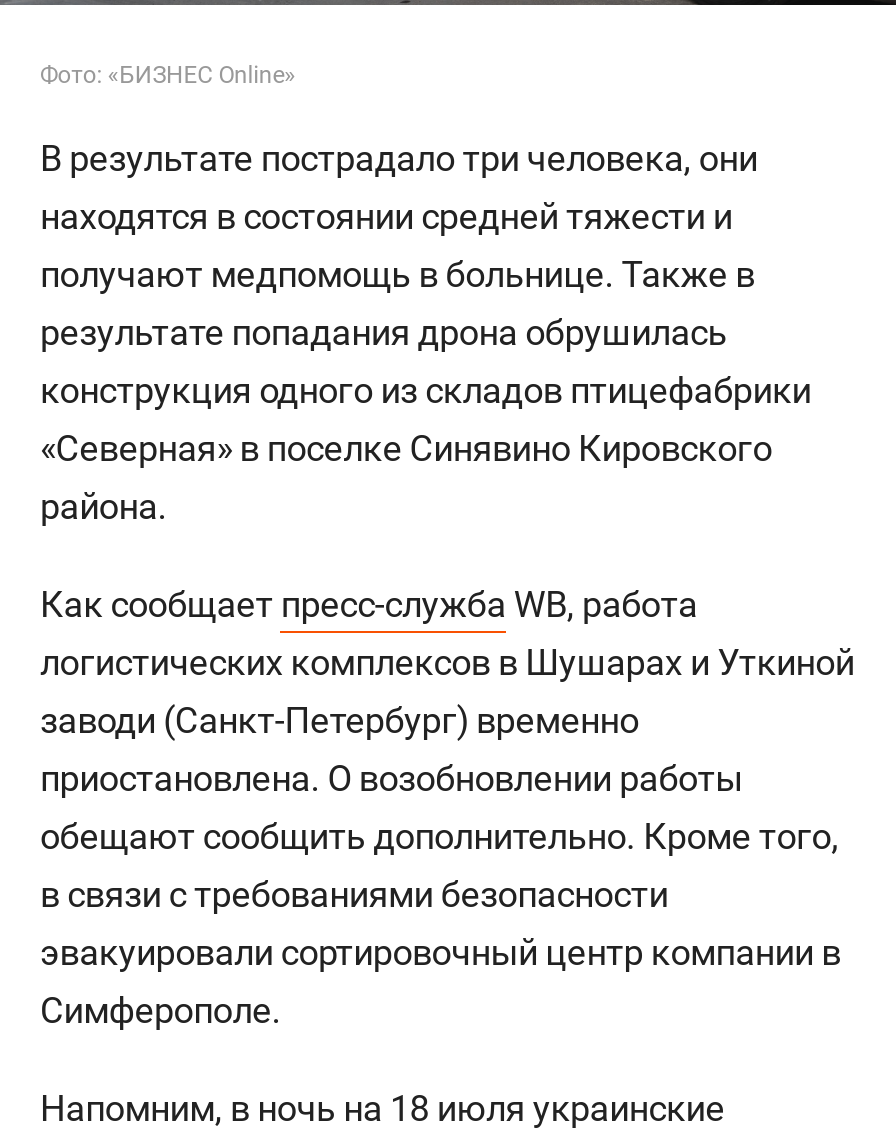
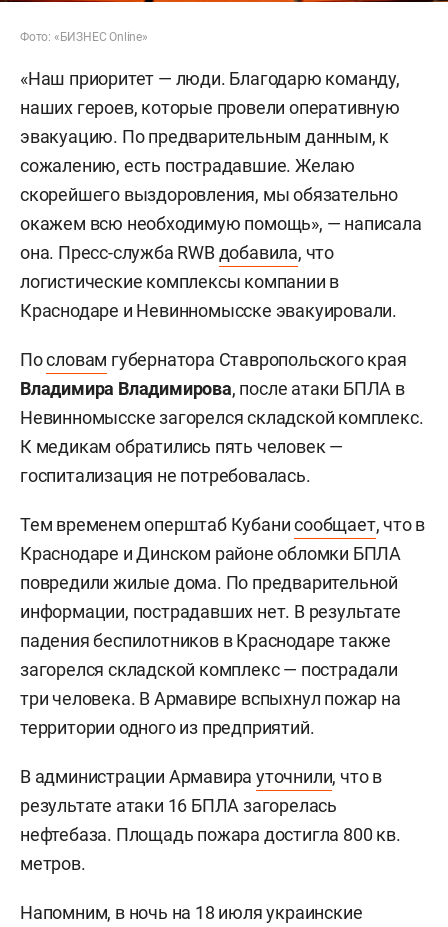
[40,137,854,1031] В результате пострадало три человека, они | находятся в состоянии средней тяжести и | получают медпомощь в больнице. Также в | результате попадания дрона обрушилась | конструкция одного из складов птицефабрики | «Северная» в поселке Синявино Кировского | района. | Как сообщает пресс-служба WB, работа | логистических комплексов в Шушарах и Уткиной | заводи (Санкт-Петербург) временно | приостановлена. О возобновлении работы | обещают сообщить дополнительно. Кроме того, | в связи с требованиями безопасности | эвакуировали сортировочный центр компании в | Симферополе. -> [20,68,425,874] «Наш приоритет — люди. Благодарю команду, | наших героев, которые провели оперативную | эвакуацию. По предварительным данным, к | сожалению, есть пострадавшие. Желаю | скорейшего выздоровления, мы обязательно | окажем всю необходимую помощь», — написала | она. Пресс-служба RWB добавила, что | логистические комплексы компании в | Краснодаре и Невинномысске эвакуировали. | По словам губернатора Ставропольского края | Владимира Владимирова, после атаки БПЛА в | Невинномысске загорелся складской комплекс. | К медикам обратились пять человек — | госпитализация не потребовалась. | Тем временем оперштаб Кубани сообщает, что в | Краснодаре и Динском районе обломки БПЛА | повредили жилые дома. По предварительной | информации, пострадавших нет. В результате | падения беспилотников в Краснодаре также | загорелся складской комплекс — пострадали | три человека. В Армавире вспыхнул пожар на | территории одного из предприятий. | В администрации Армавира уточнили, что в | результате атаки 16 БПЛА загорелась | нефтебаза. Площадь пожара достигла 800 кв. | метров.

